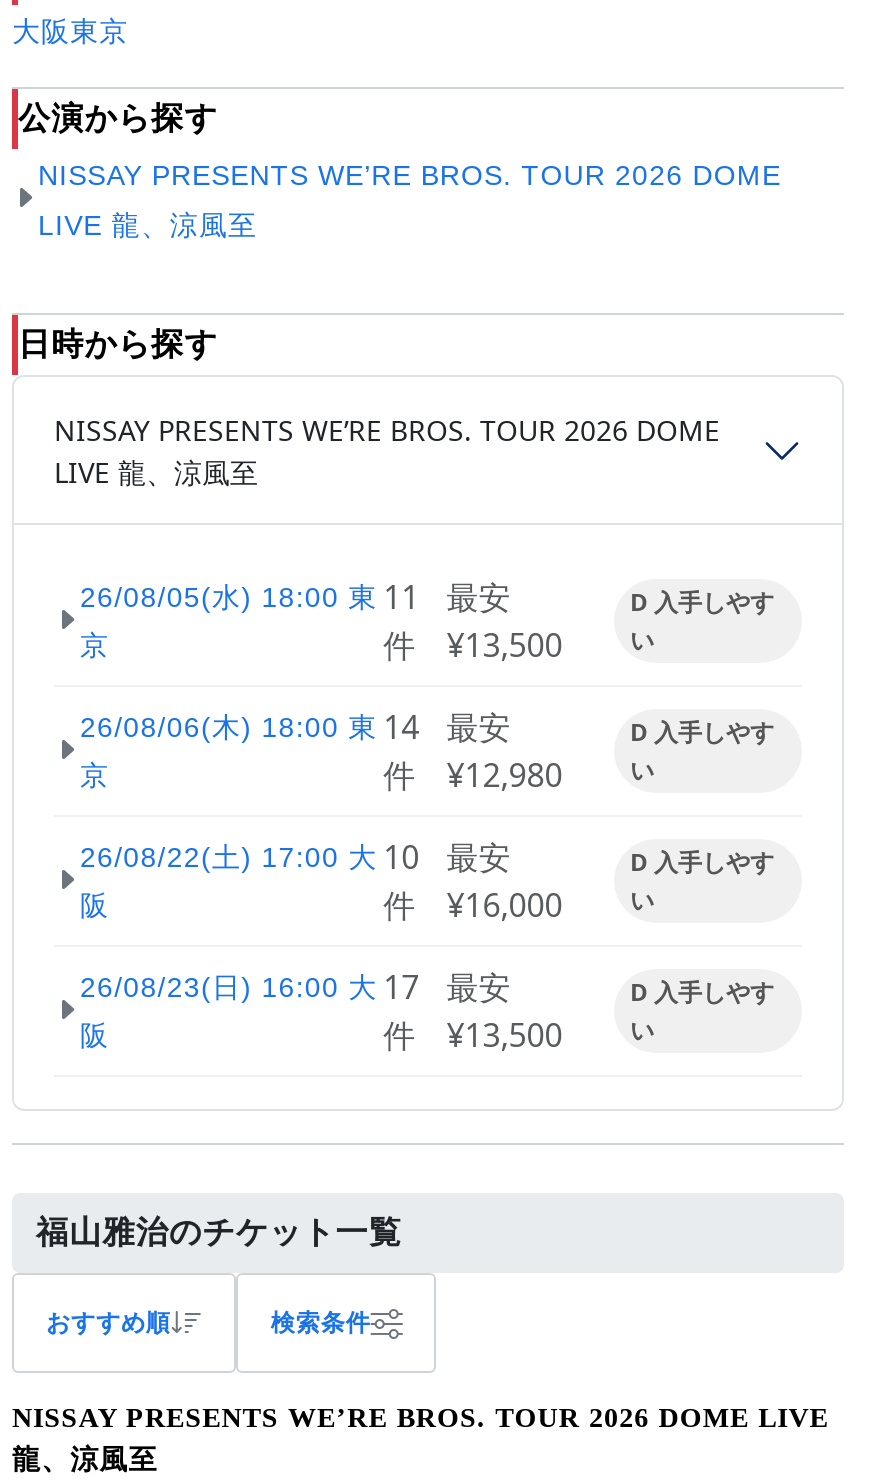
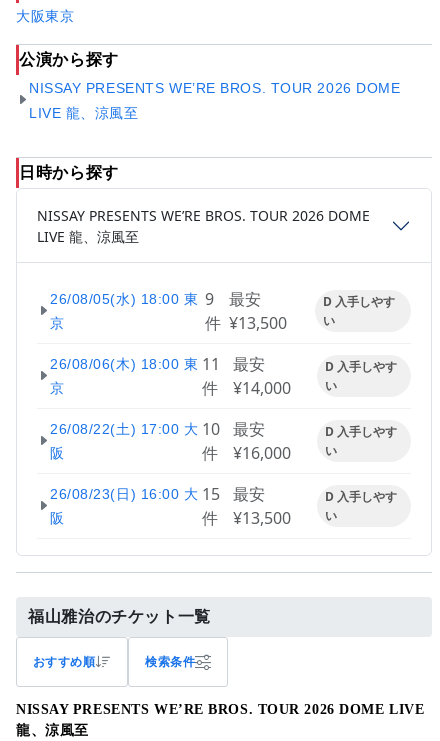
[80,575,511,619] 26/08/05(水) 18:00 東 11 最安 -> [50,288,261,310] 26/08/05(水) 18:00 東 9 最安
[80,705,511,749] 26/08/06(木) 18:00 東 14 最安 -> [50,353,265,375] 26/08/06(木) 18:00 東 11 最安
[383,753,654,797] 件 ¥12,980 い -> [202,377,337,399] 件 ¥14,000 い
[80,965,511,1009] 26/08/23(日) 16:00 大 17 最安 -> [50,483,265,505] 26/08/23(日) 16:00 大 15 最安

